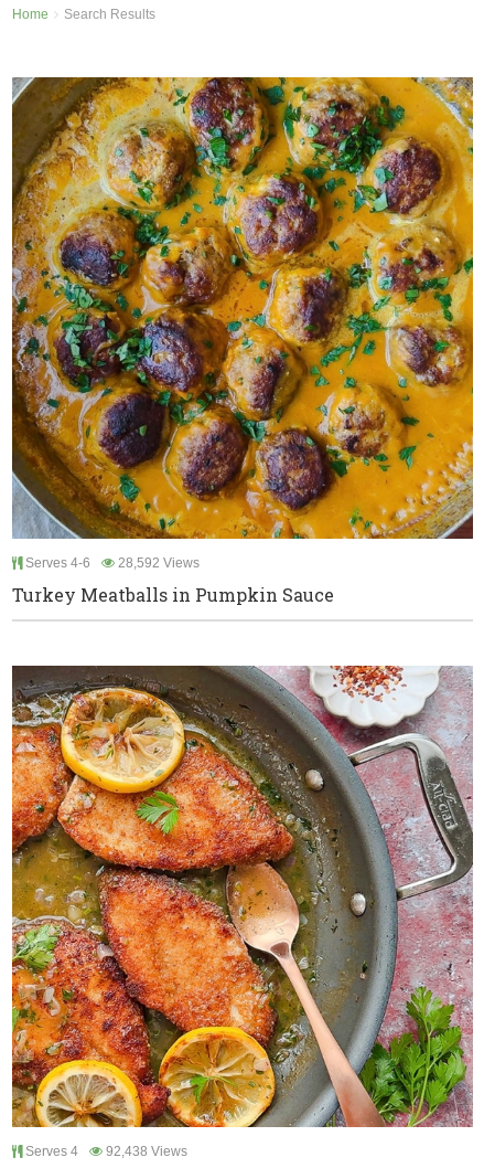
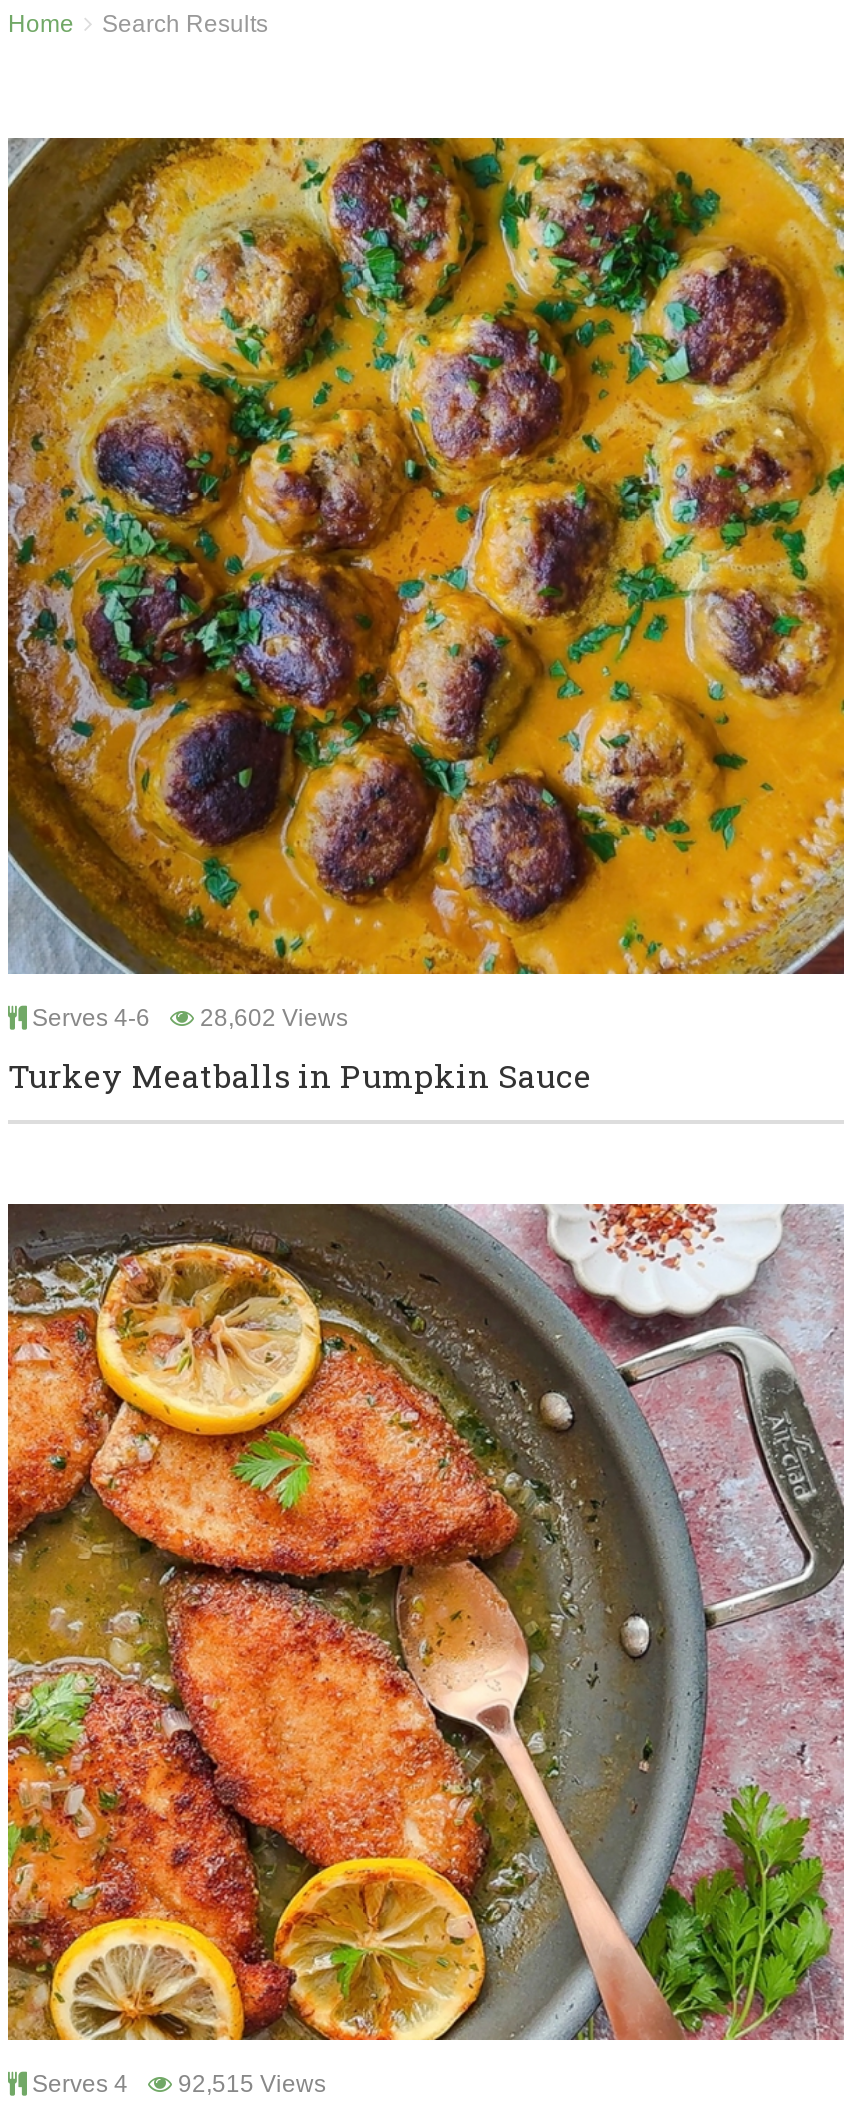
[22,555,200,571] Serves 4-6 28,592 Views -> [26,1004,348,1032] Serves 4-6 28,602 Views
[22,1144,187,1159] Serves 4 92,438 Views -> [26,2070,326,2098] Serves 4 92,515 Views

